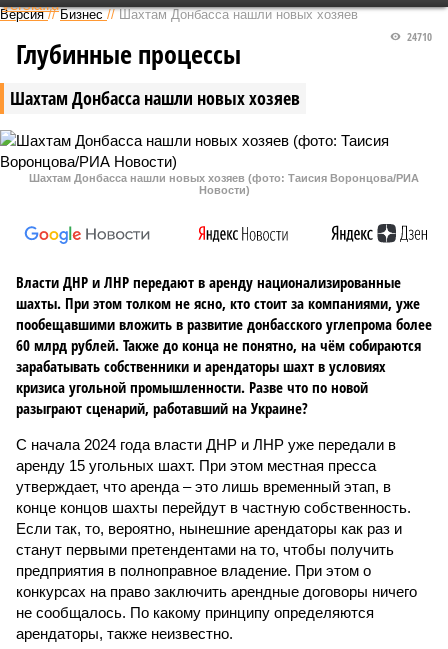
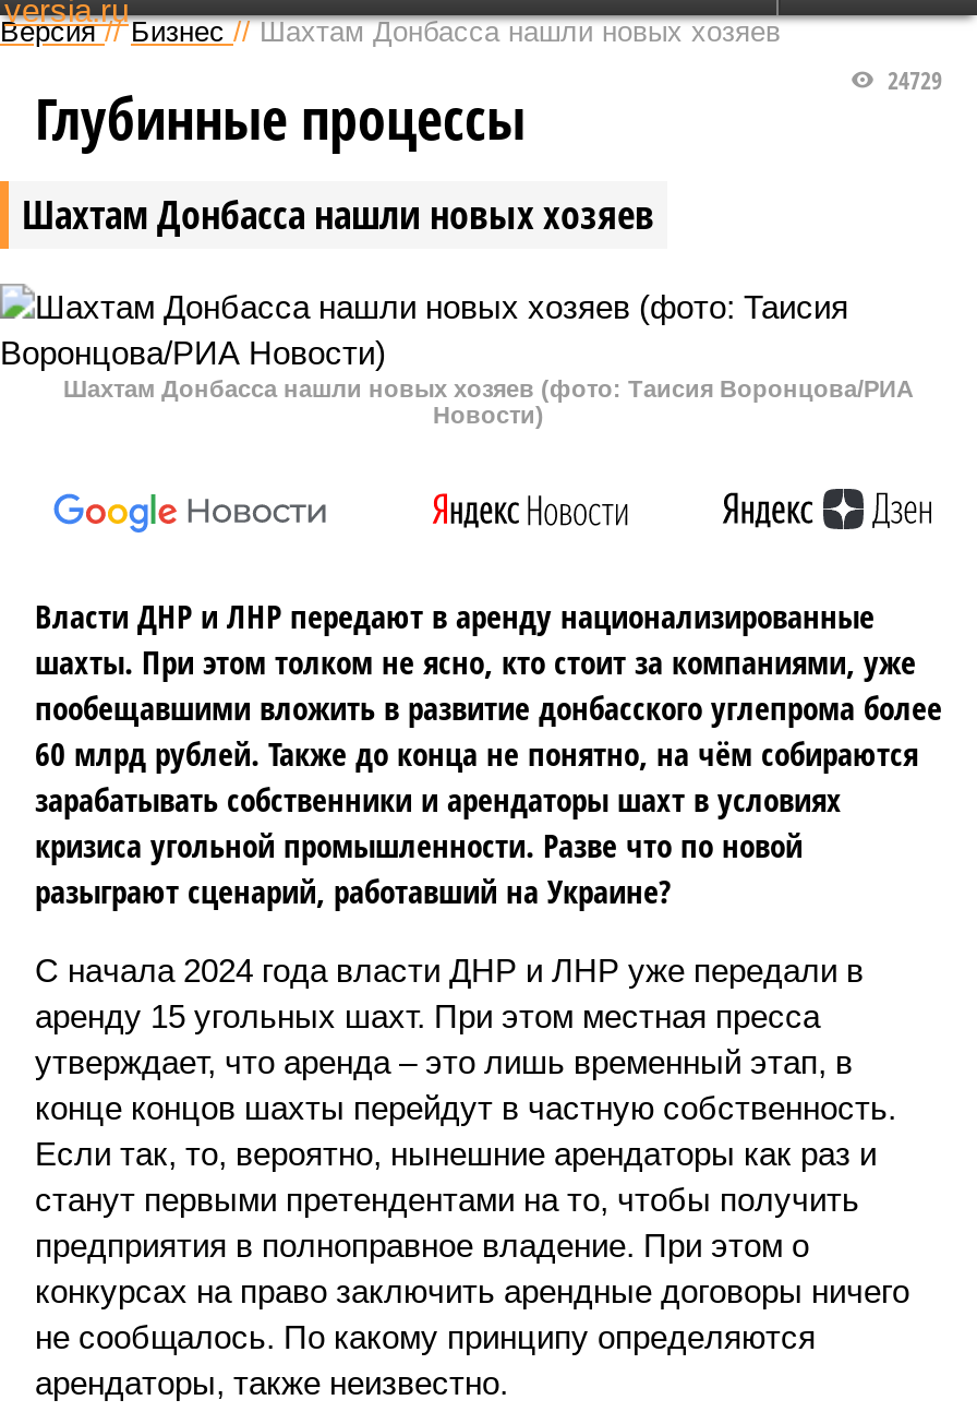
[404,29,432,44] 24710 -> [881,63,942,96] 24729

